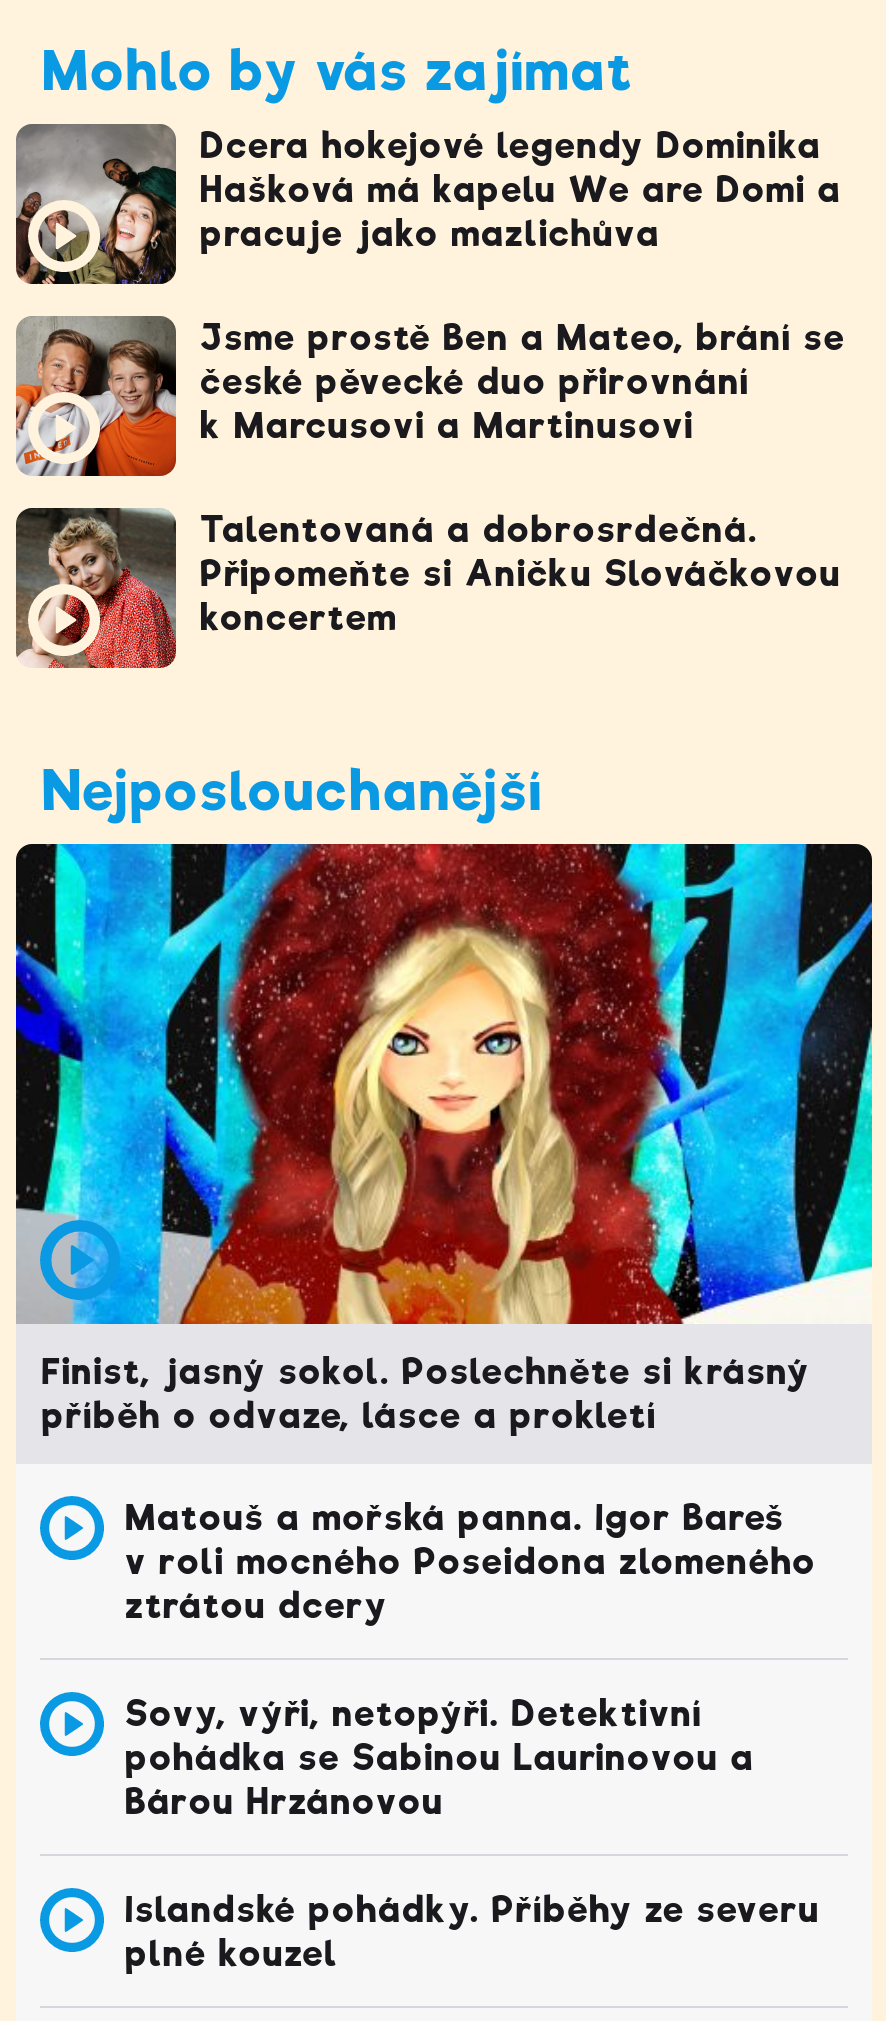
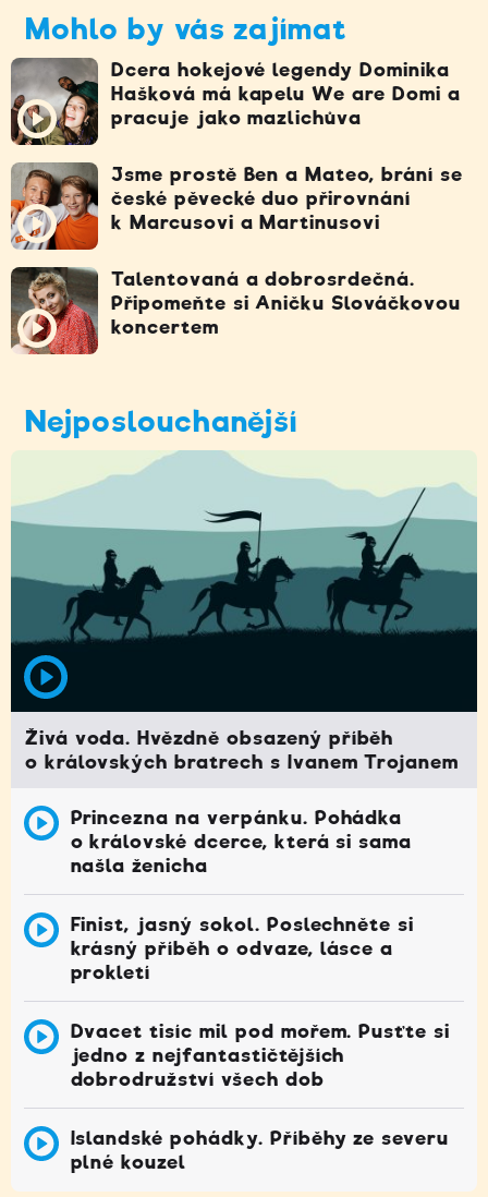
[14,842,874,1822] [image] | Finist, jasný sokol. Poslechněte si krásný | příběh o odvaze, lásce a prokletí | Matouš a mořská panna. Igor Bareš | v roli mocného Poseidona zlomeného | ztrátou dcery | Sovy, výři, netopýři. Detektivní | pohádka se Sabinou Laurinovou a | Bárou Hrzánovou -> [10,450,478,1090] [image] | Živá voda. Hvězdně obsazený příběh | o královských bratrech s Ivanem Trojanem | Princezna na verpánku. Pohádka | o královské dcerce, která si sama | našla ženicha | Finist, jasný sokol. Poslechněte si | krásný příběh o odvaze, lásce a | prokletí | Dvacet tisíc mil pod mořem. Pusťte si | jedno z nejfantastičtějších | dobrodružství všech dob

